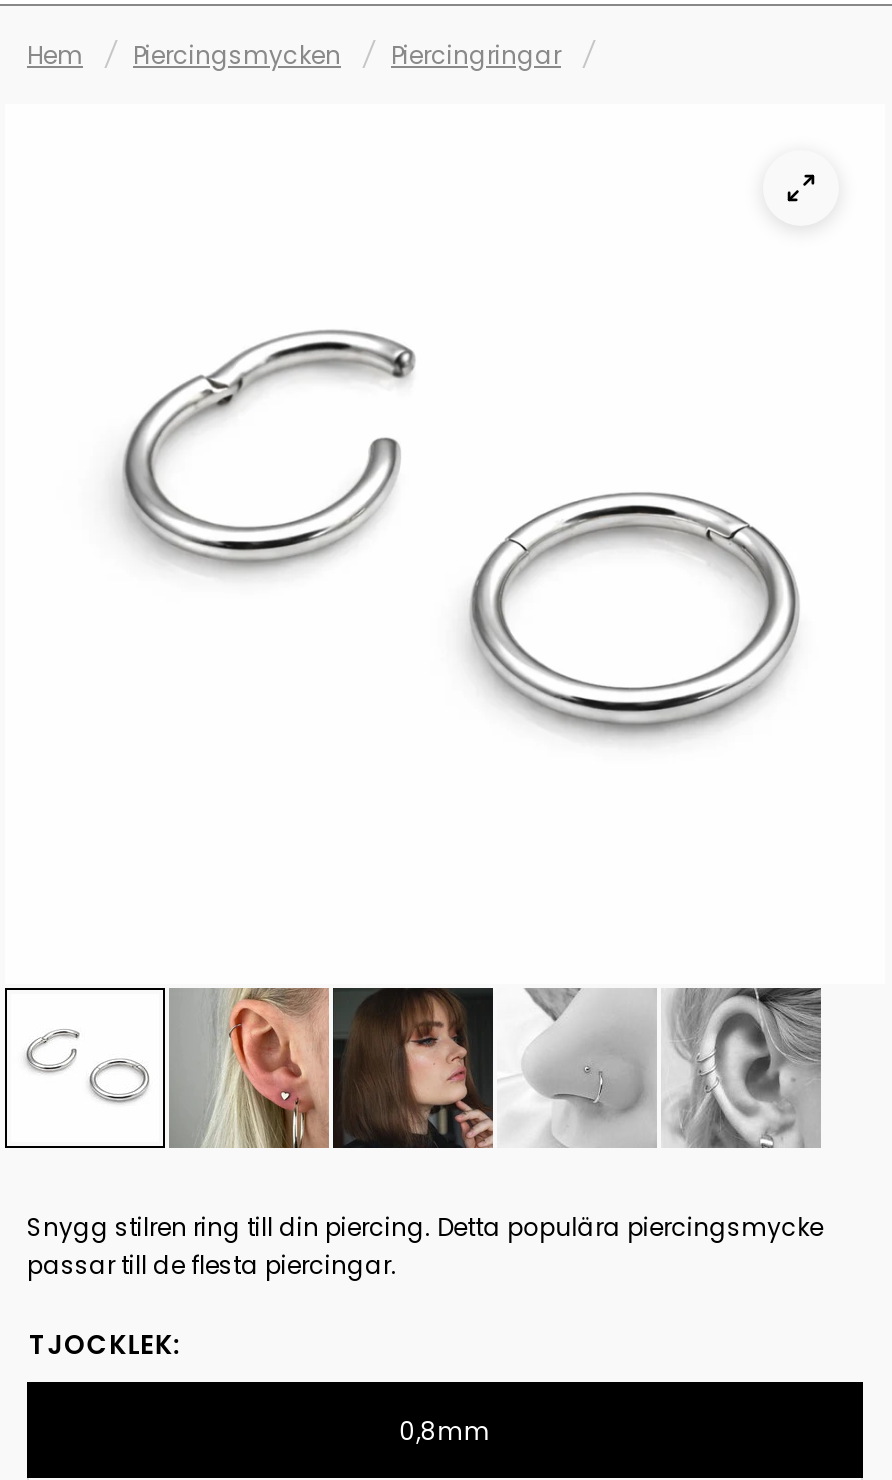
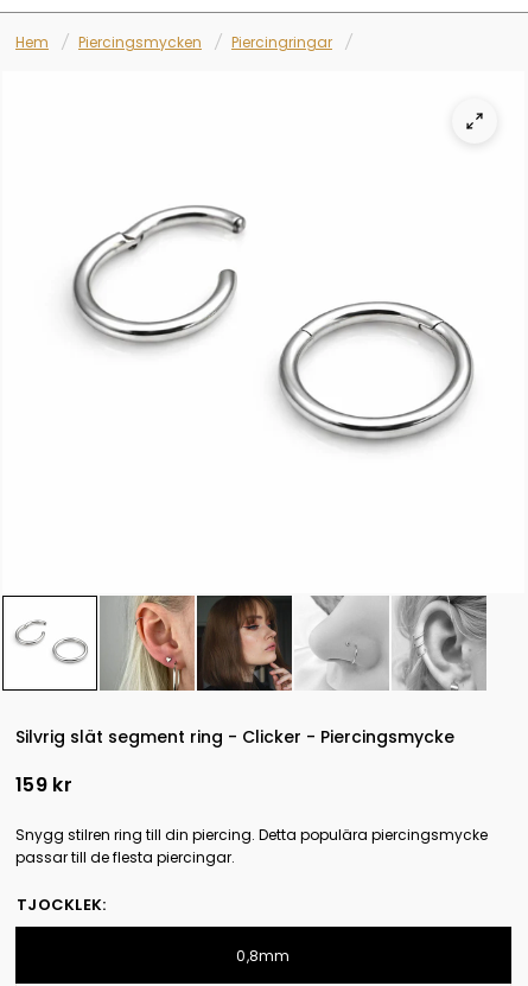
none -> [15,725,454,799] Silvrig slät segment ring - Clicker - Piercingsmycke | 159 kr

